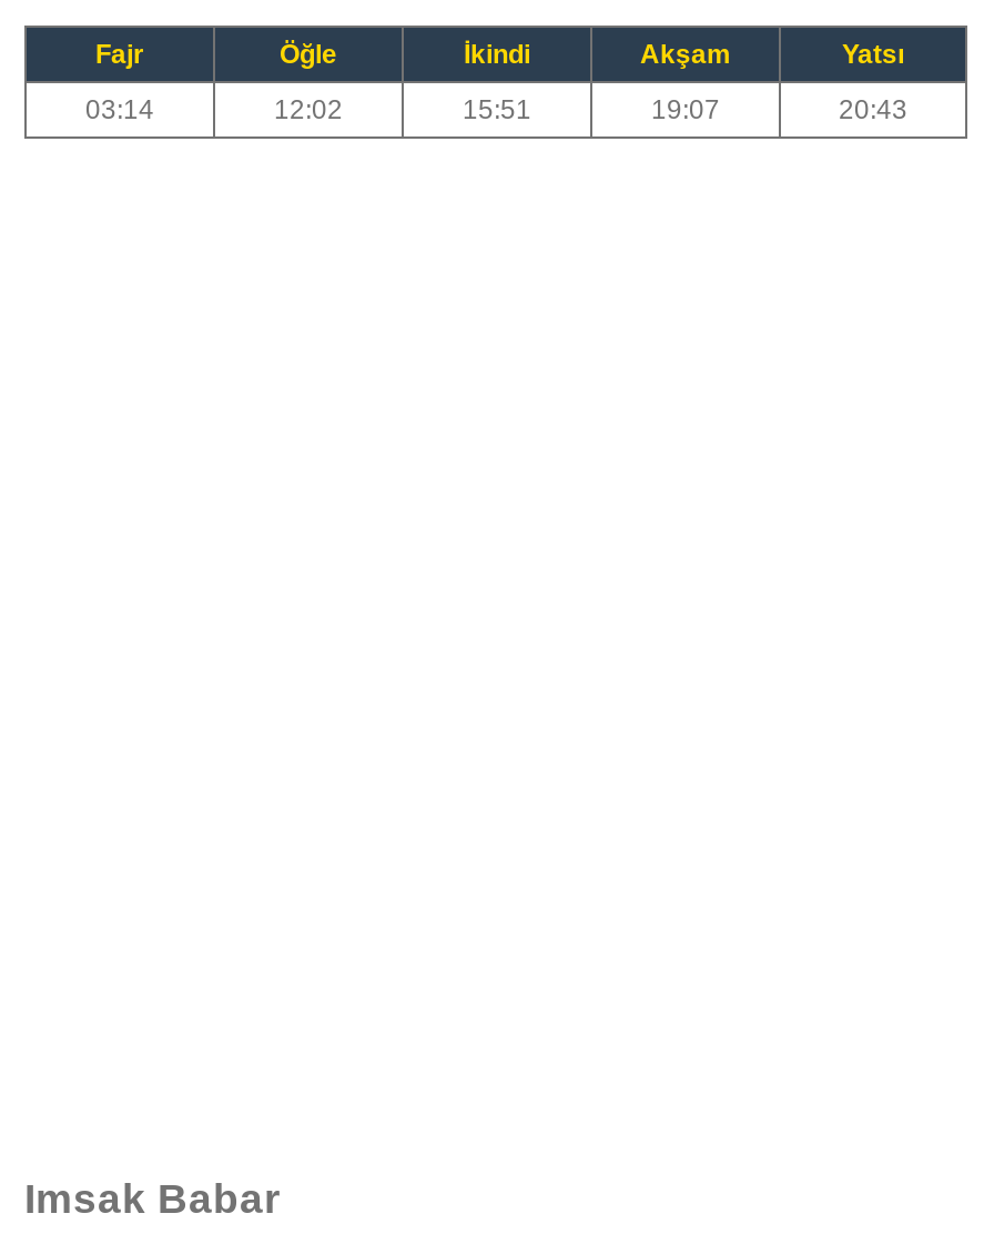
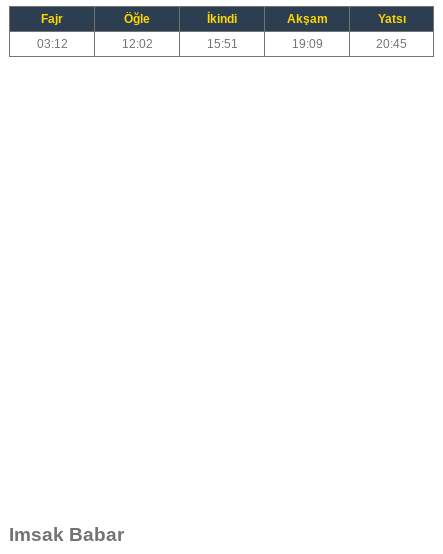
[85,95,154,126] 03:14 -> [36,37,67,51] 03:12
[651,95,720,126] 19:07 -> [291,37,322,51] 19:09
[839,95,907,126] 20:43 -> [376,37,407,51] 20:45

